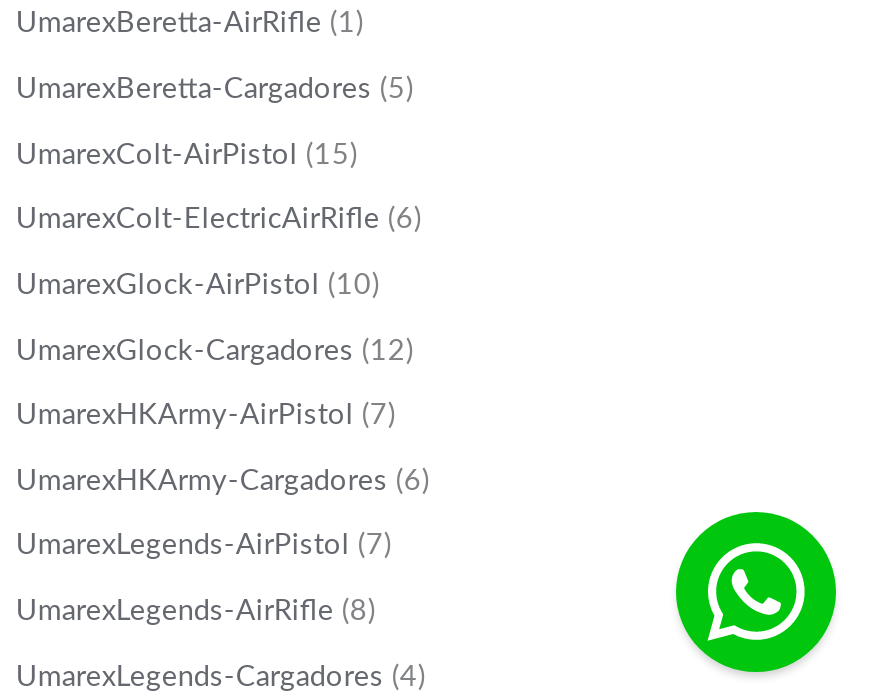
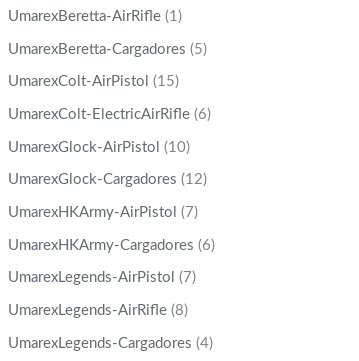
[674,510,838,676] [image] -> none

